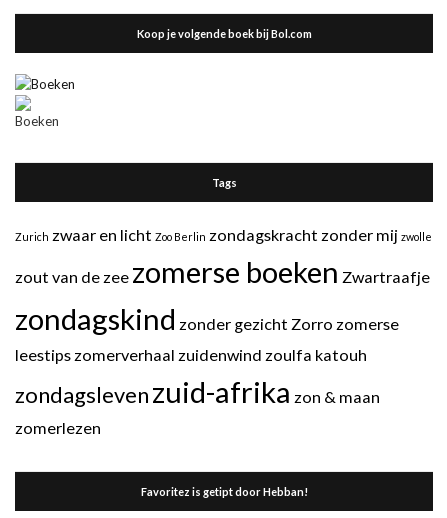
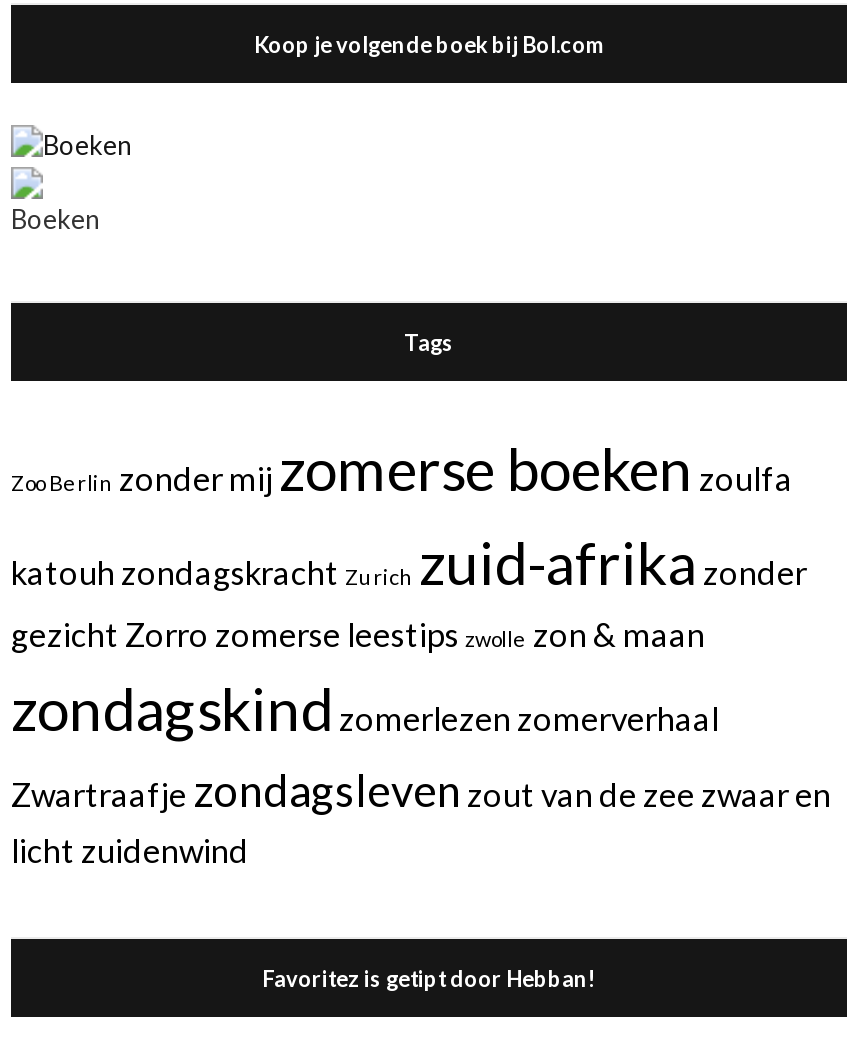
[15,225,432,437] Zurich zwaar en licht Zoo Berlin zondagskracht zonder mij zwolle | zout van de zee zomerse boeken Zwartraafje | zondagskind zonder gezicht Zorro zomerse | leestips zomerverhaal zuidenwind zoulfa katouh | zondagsleven zuid-afrika zon & maan | zomerlezen -> [11,433,831,869] Zoo Berlin zonder mij zomerse boeken zoulfa | katouh zondagskracht Zurich zuid-afrika zonder | gezicht Zorro zomerse leestips zwolle zon & maan | zondagskind zomerlezen zomerverhaal | Zwartraafje zondagsleven zout van de zee zwaar en | licht zuidenwind

